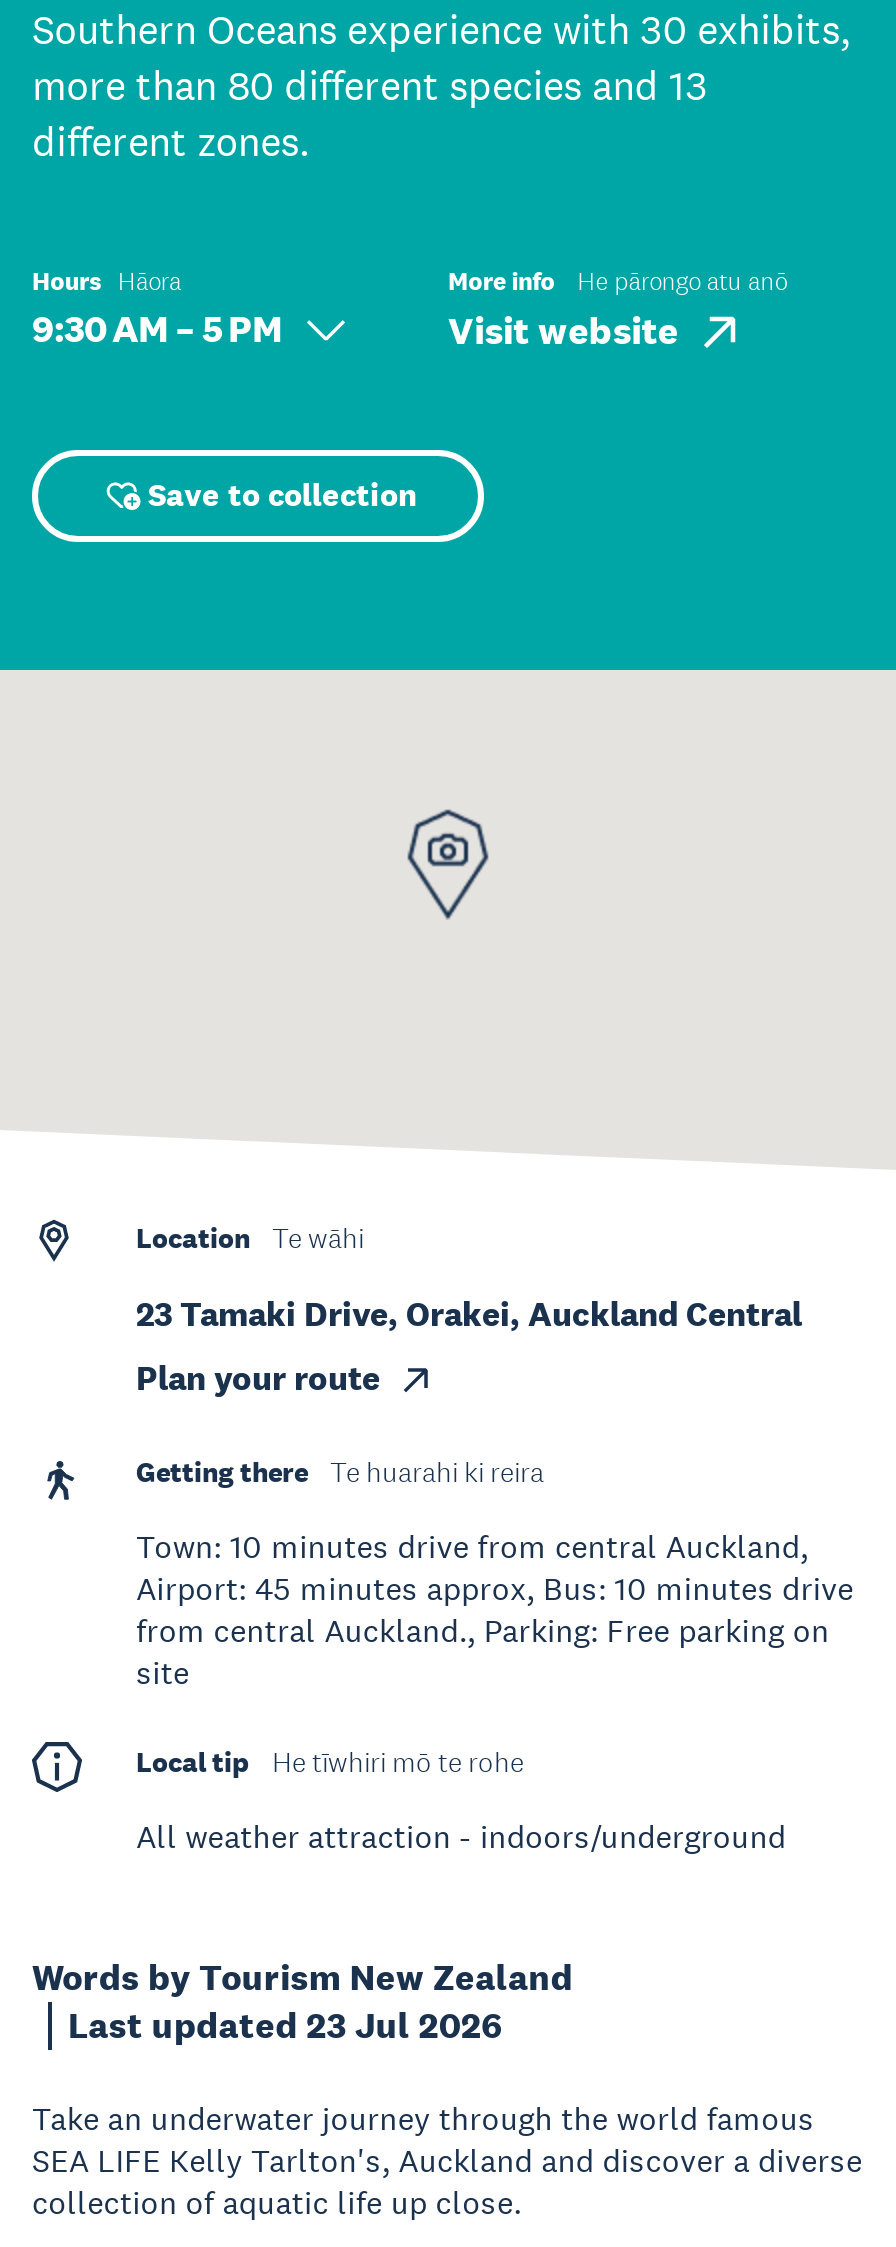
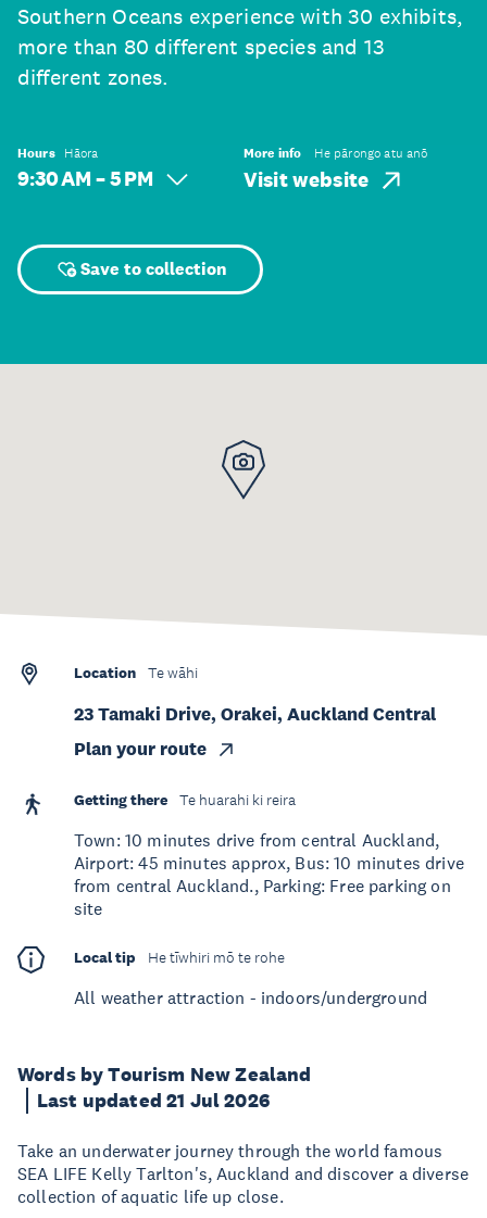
[68,2004,502,2048] Last updated 23 Jul 2026 -> [37,1089,269,1113] Last updated 21 Jul 2026

